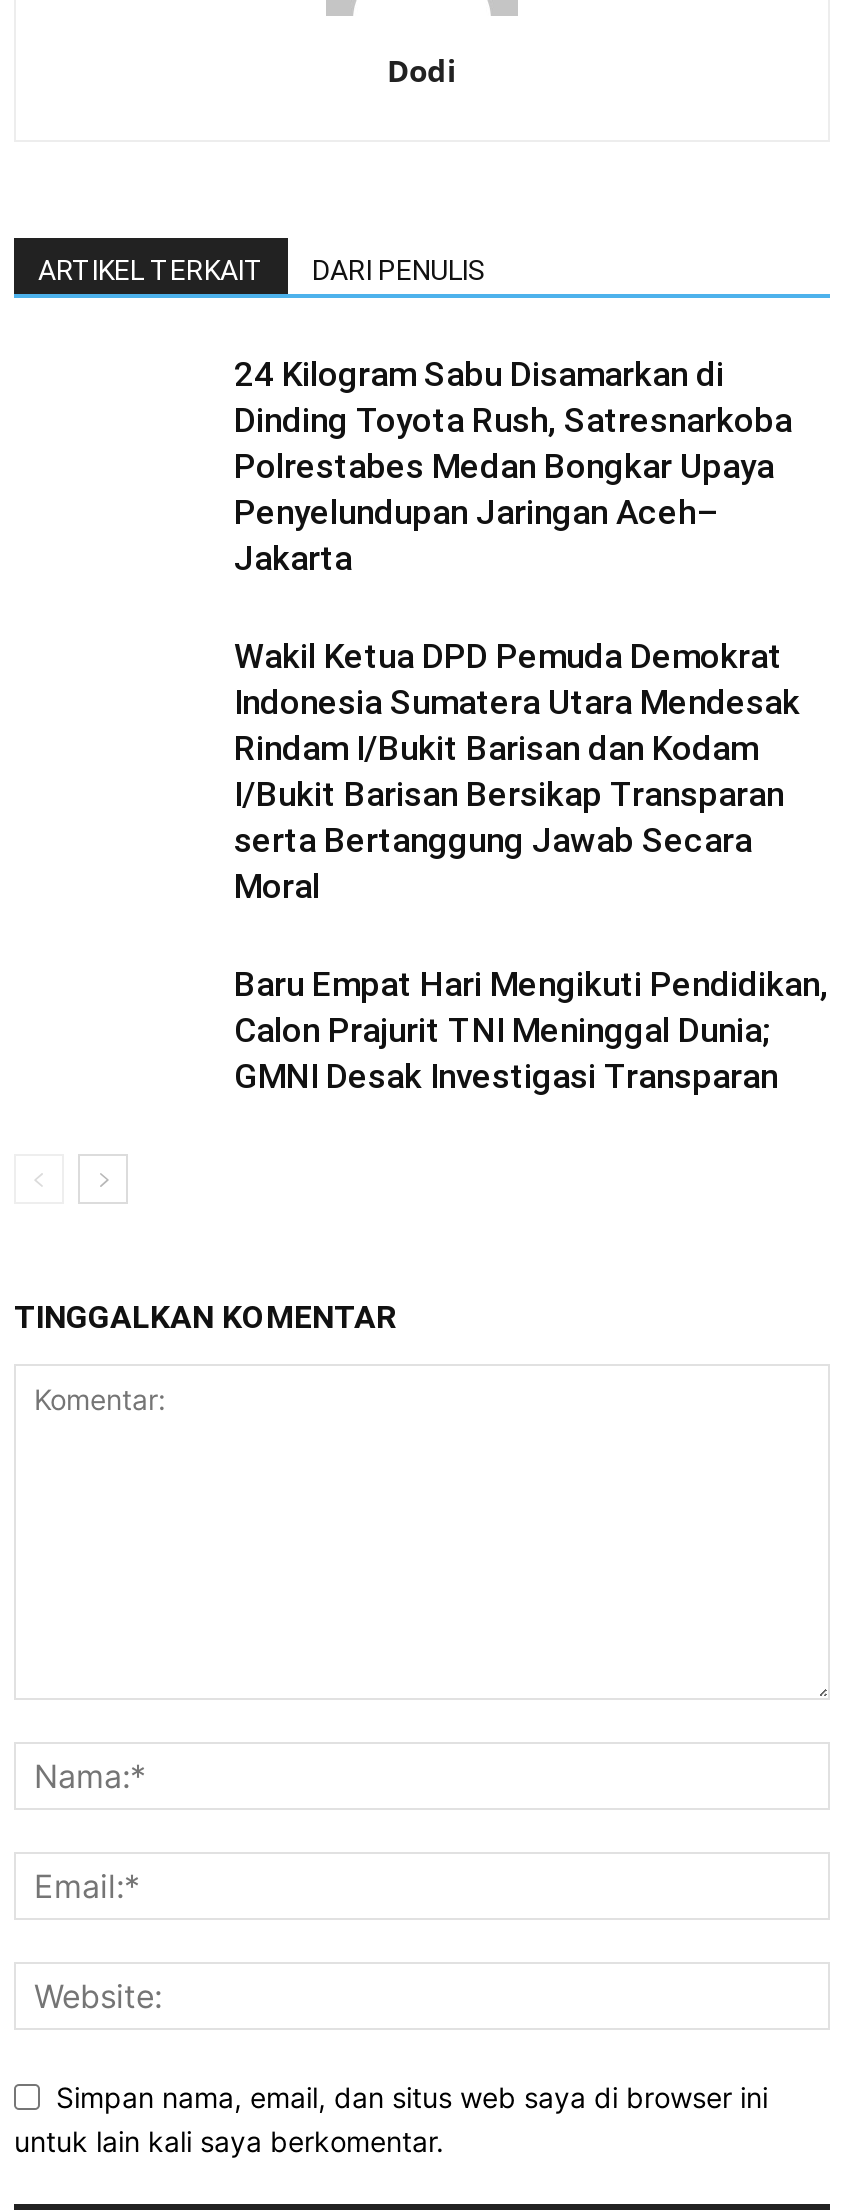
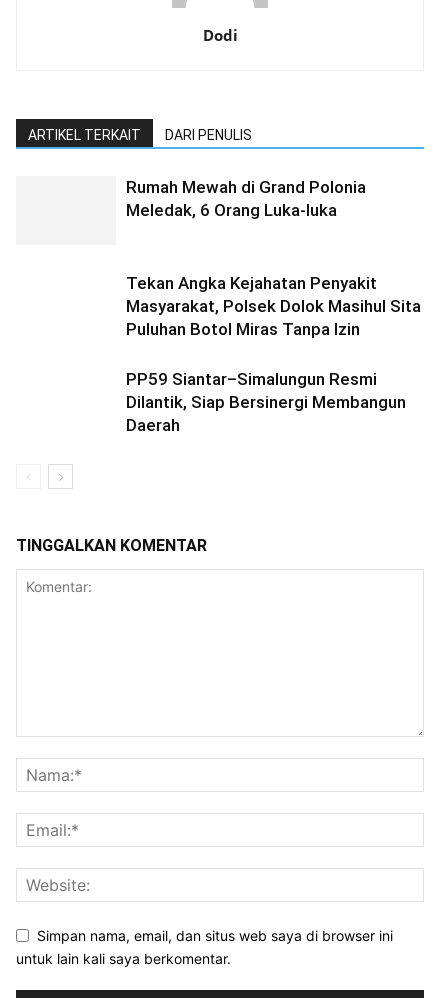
[234,354,792,578] 24 Kilogram Sabu Disamarkan di | Dinding Toyota Rush, Satresnarkoba | Polrestabes Medan Bongkar Upaya | Penyelundupan Jaringan Aceh– | Jakarta -> [126,177,366,220] Rumah Mewah di Grand Polonia | Meledak, 6 Orang Luka-luka
[234,636,800,906] Wakil Ketua DPD Pemuda Demokrat | Indonesia Sumatera Utara Mendesak | Rindam I/Bukit Barisan dan Kodam | I/Bukit Barisan Bersikap Transparan | serta Bertanggung Jawab Secara | Moral -> [126,273,421,339] Tekan Angka Kejahatan Penyakit | Masyarakat, Polsek Dolok Masihul Sita | Puluhan Botol Miras Tanpa Izin
[234,964,828,1096] Baru Empat Hari Mengikuti Pendidikan, | Calon Prajurit TNI Meninggal Dunia; | GMNI Desak Investigasi Transparan -> [126,369,406,435] PP59 Siantar–Simalungun Resmi | Dilantik, Siap Bersinergi Membangun | Daerah

